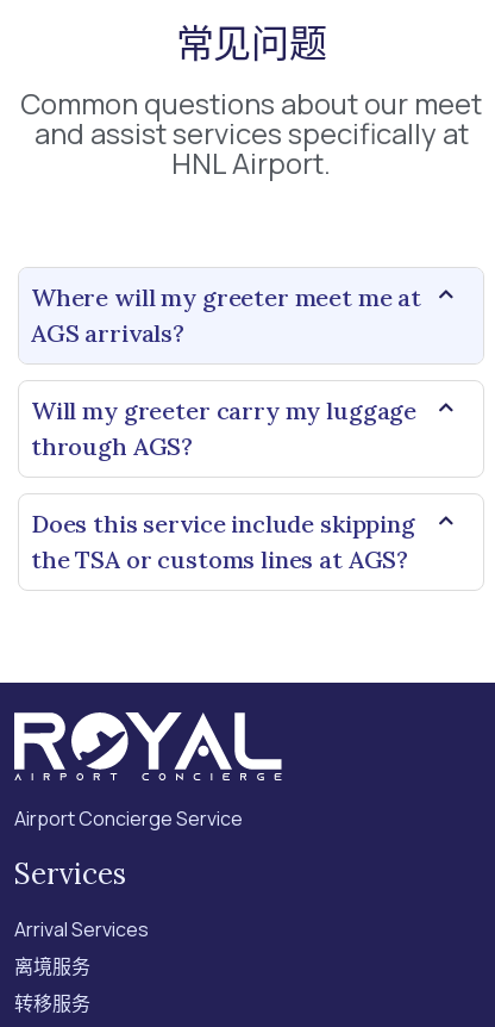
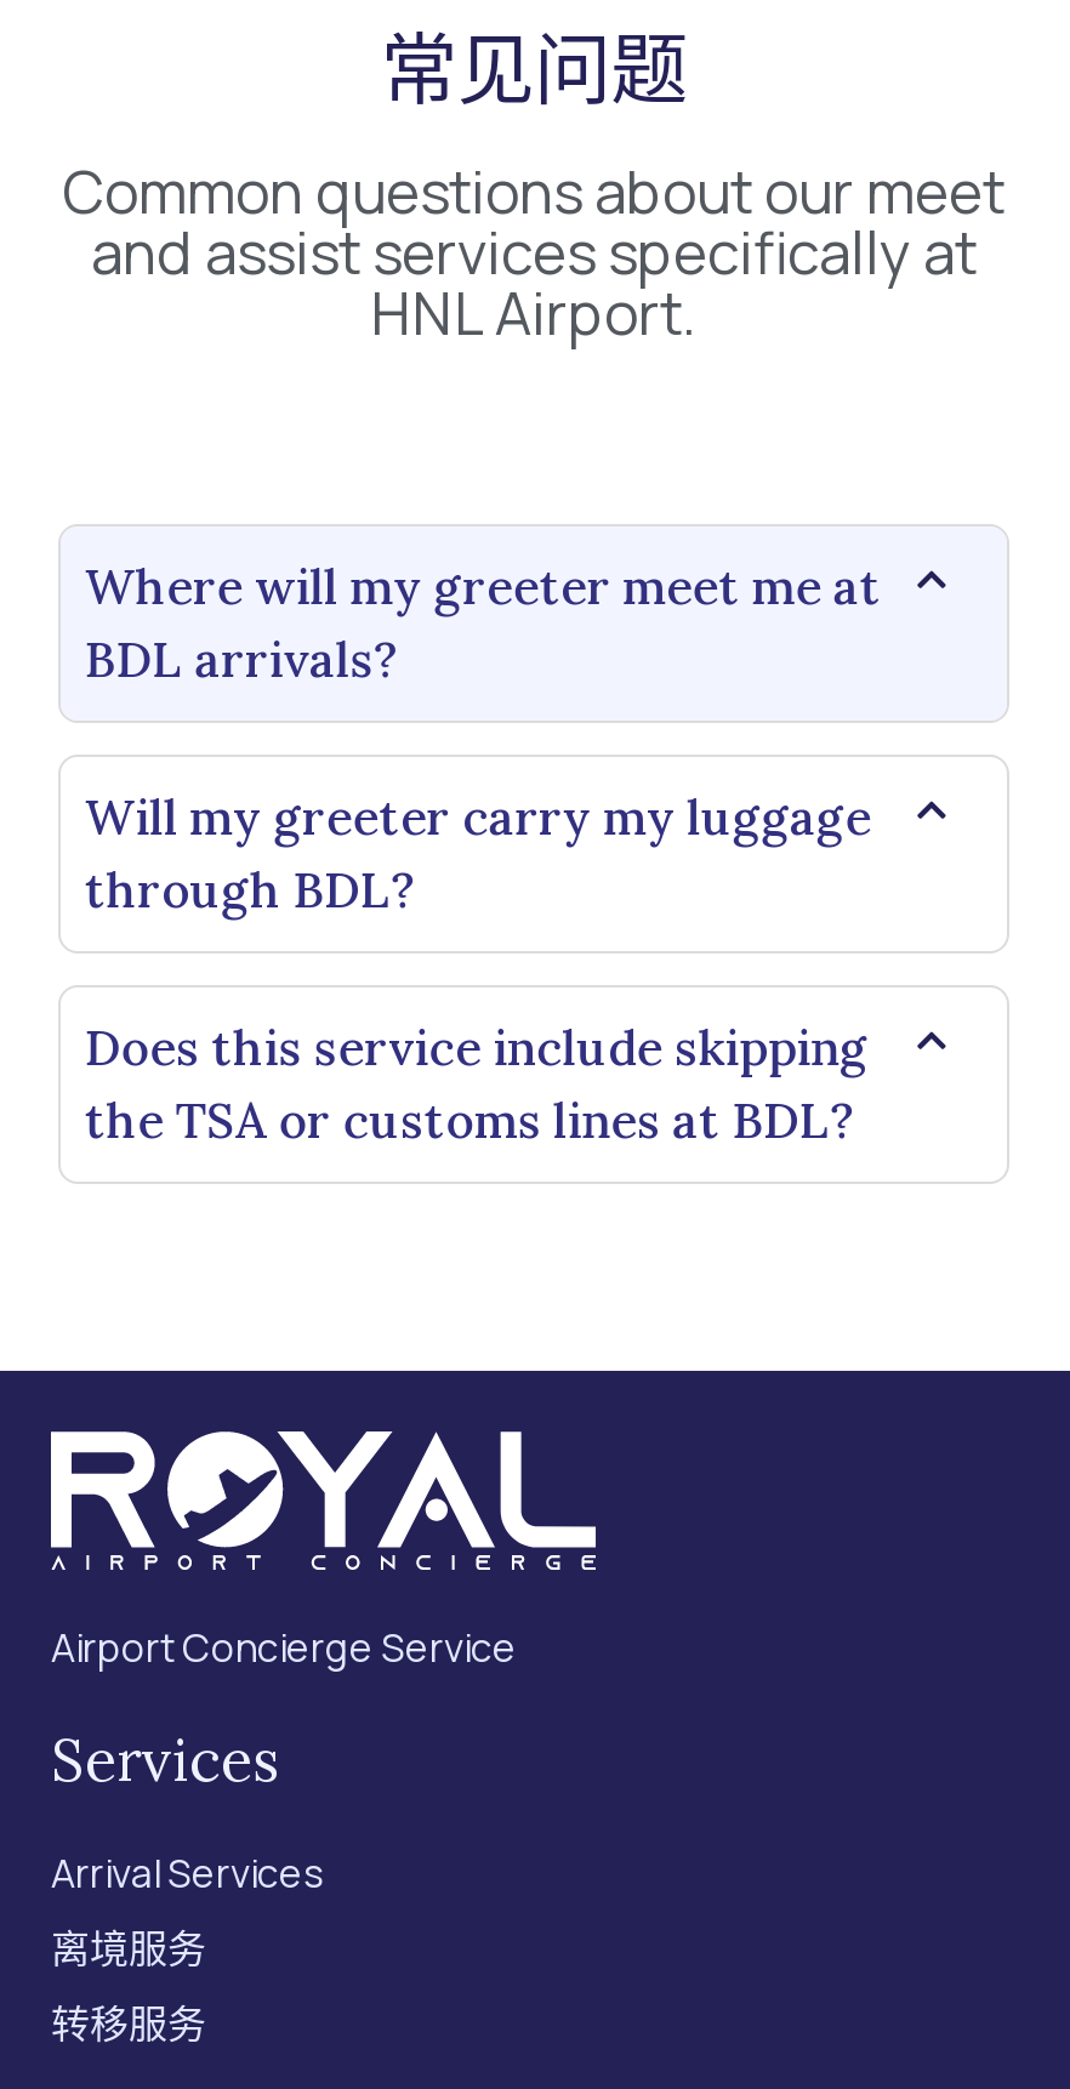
[31,318,184,348] AGS arrivals? -> [85,628,398,689] BDL arrivals?
[31,431,193,461] through AGS? -> [85,859,415,920] through BDL?
[31,544,408,574] the TSA or customs lines at AGS? -> [85,1089,854,1150] the TSA or customs lines at BDL?

